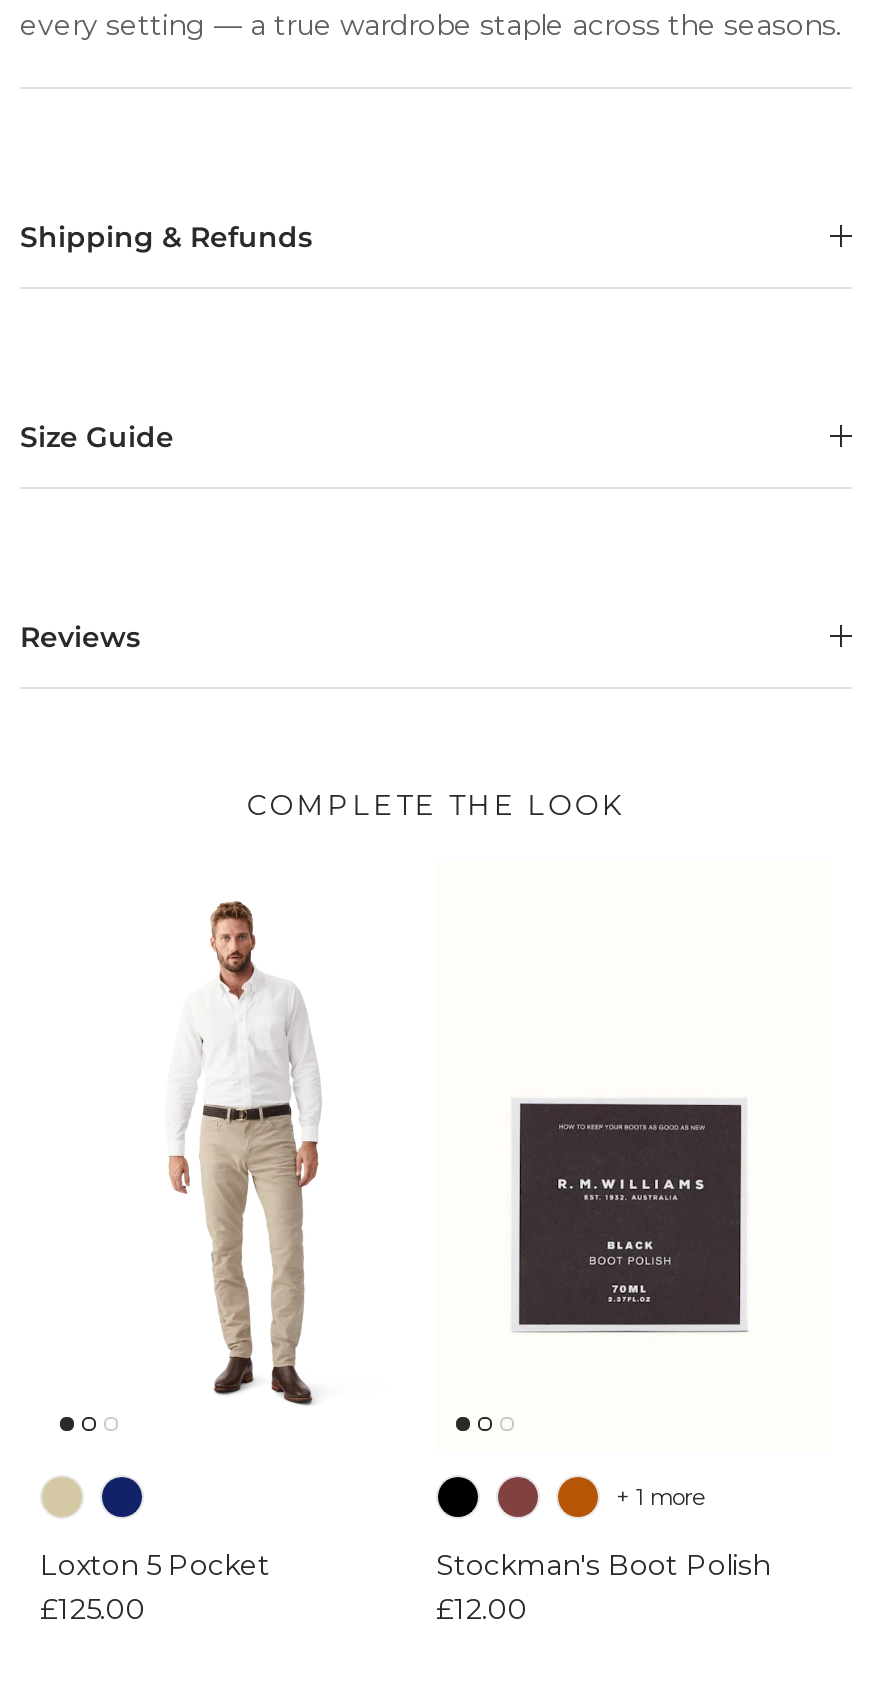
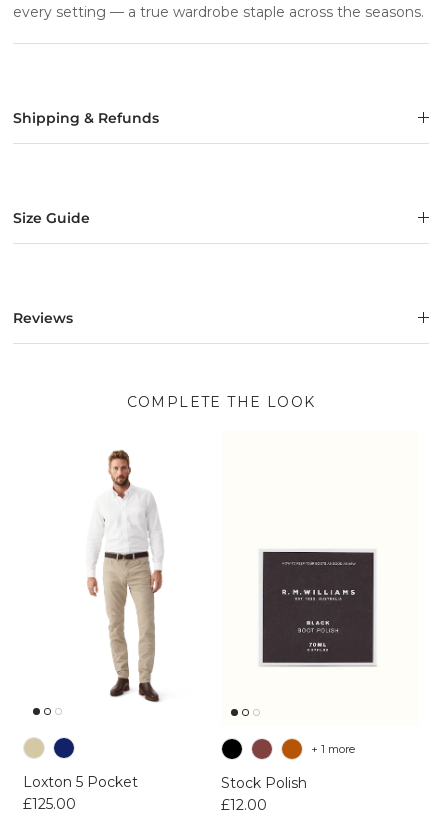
[436,1547,770,1583] Stockman's Boot Polish -> [221,774,307,792] Stock Polish

